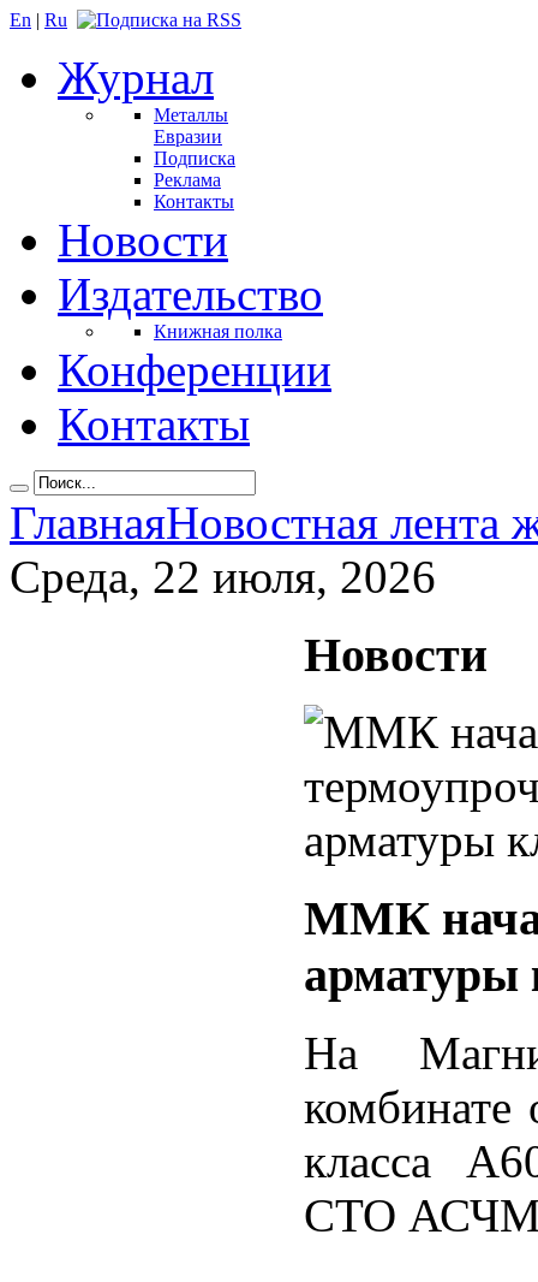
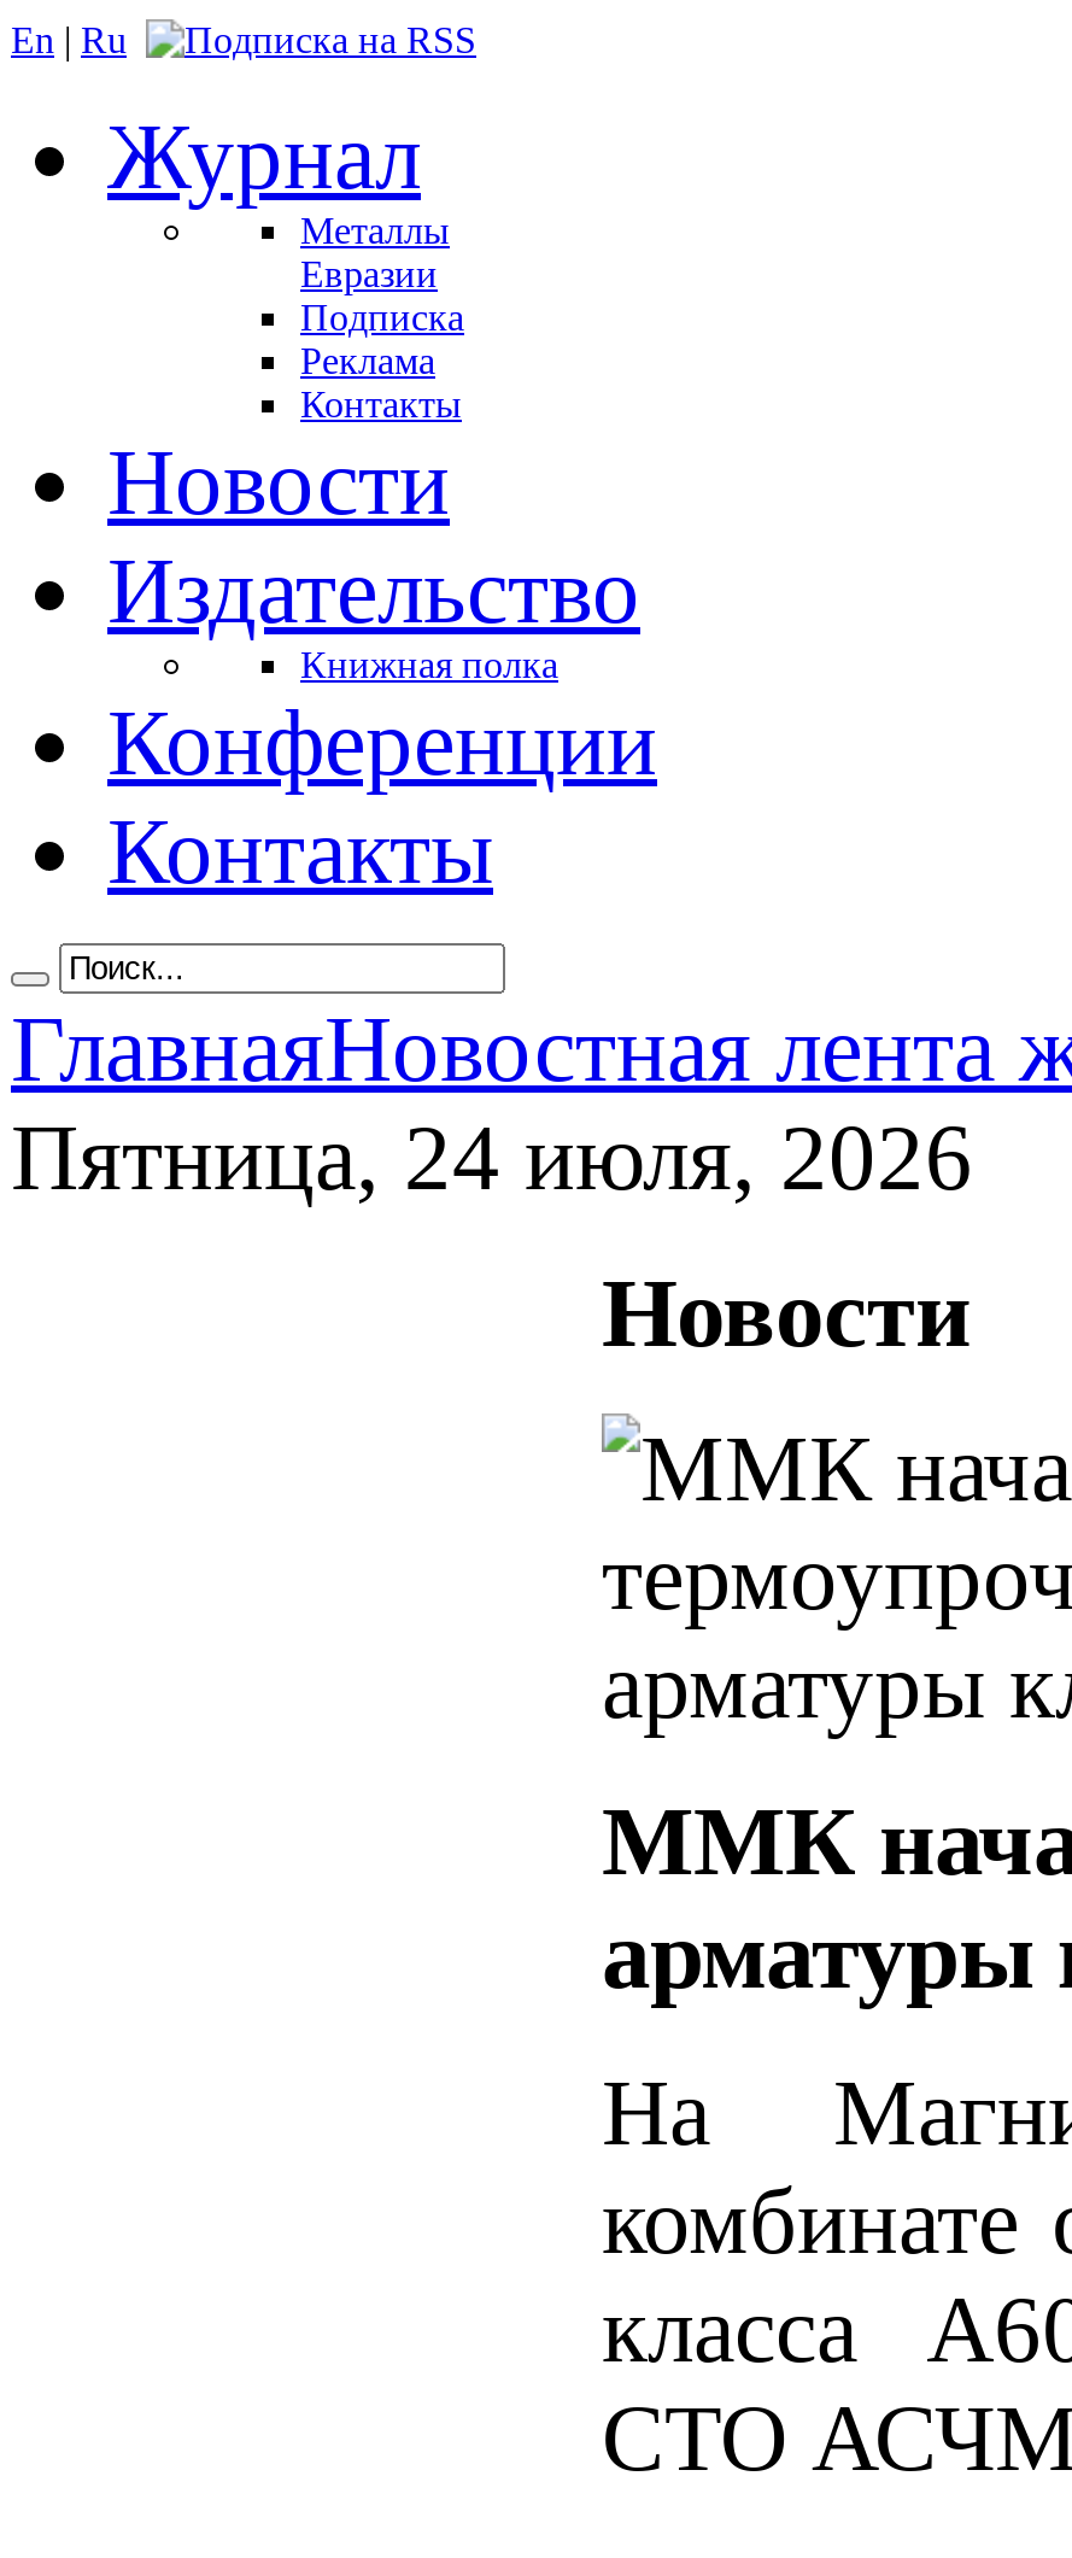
[10,551,436,603] Среда, 22 июля, 2026 -> [11,1105,973,1208] Пятница, 24 июля, 2026

